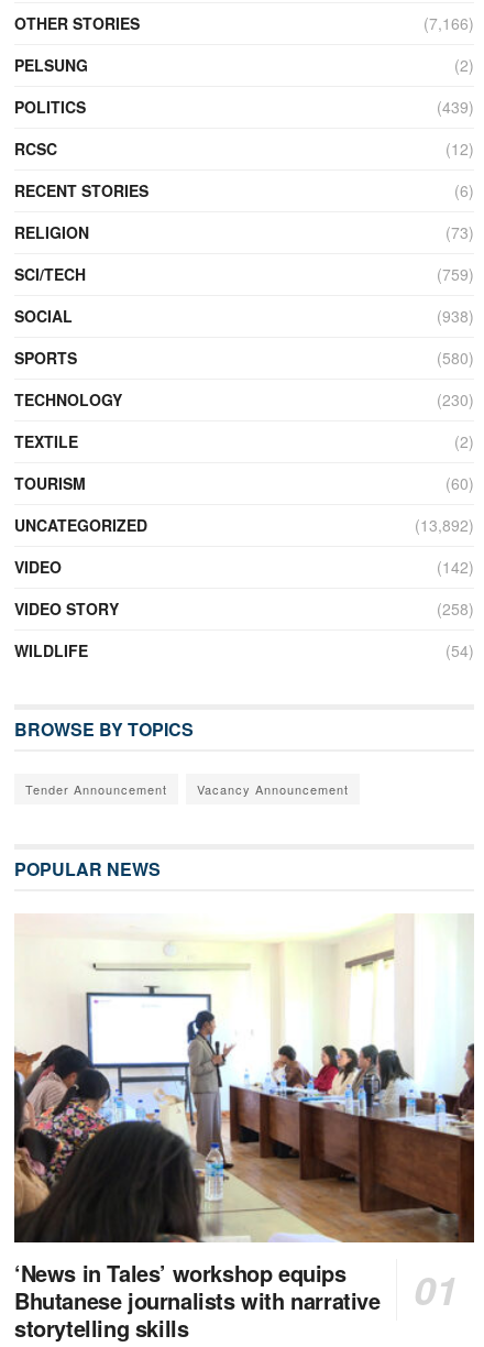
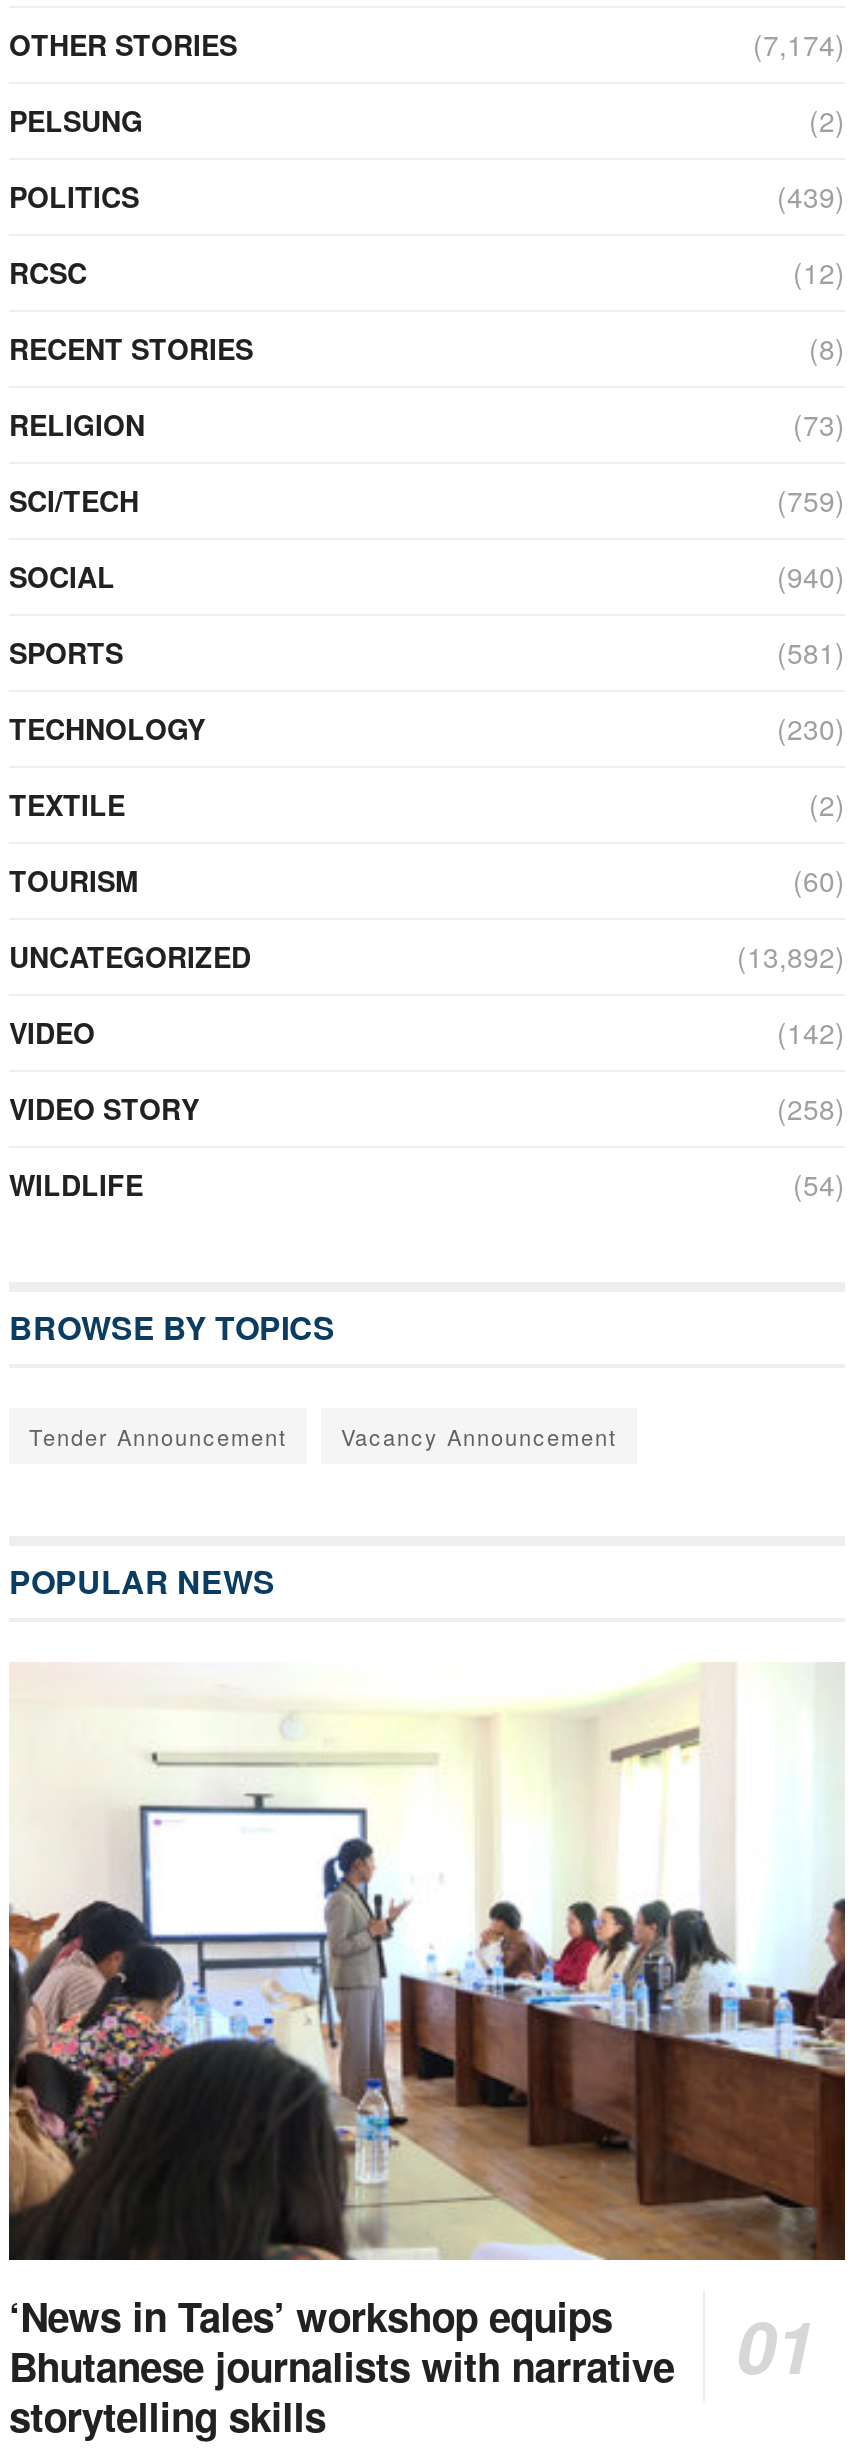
[424,12,474,34] (7,166) -> [753,25,845,65] (7,174)
[454,179,474,201] (6) -> [809,329,845,369] (8)
[437,305,474,327] (938) -> [777,557,845,597] (940)
[437,346,474,368] (580) -> [777,633,845,673] (581)

